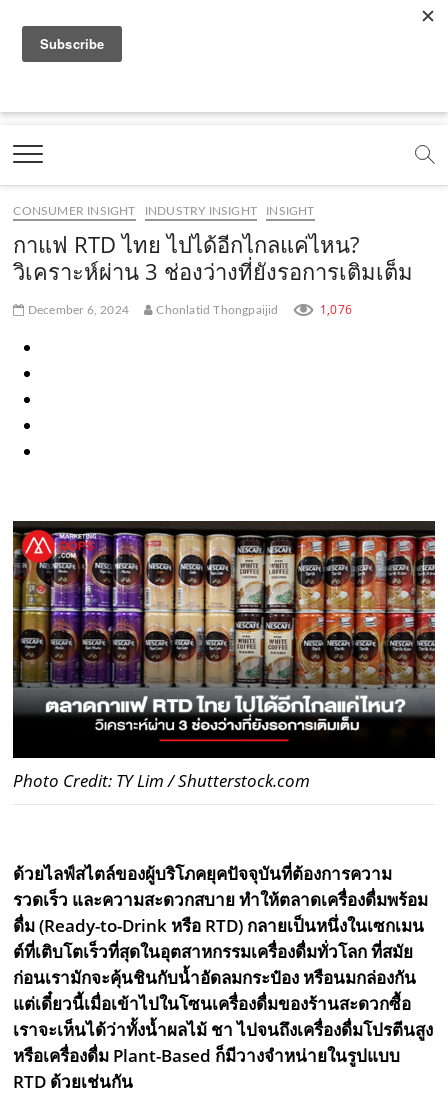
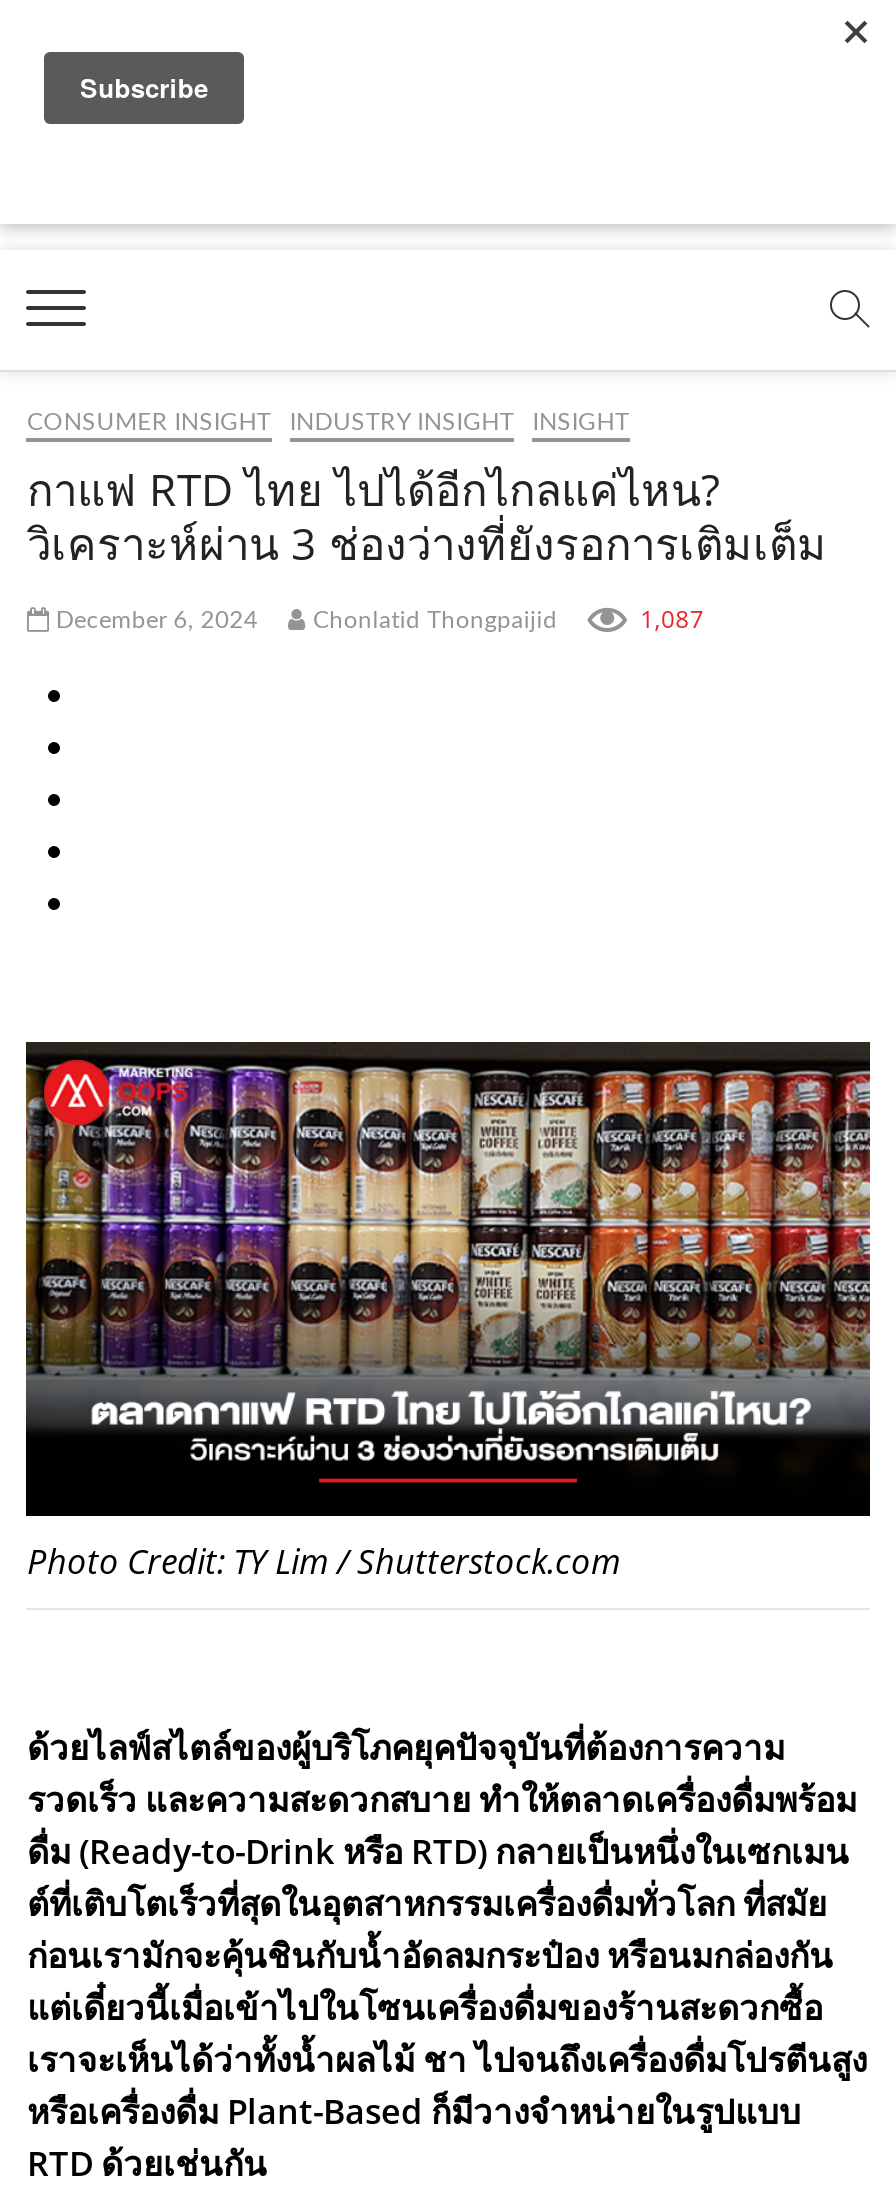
[320,301,352,318] 1,076 -> [640,603,704,637] 1,087

